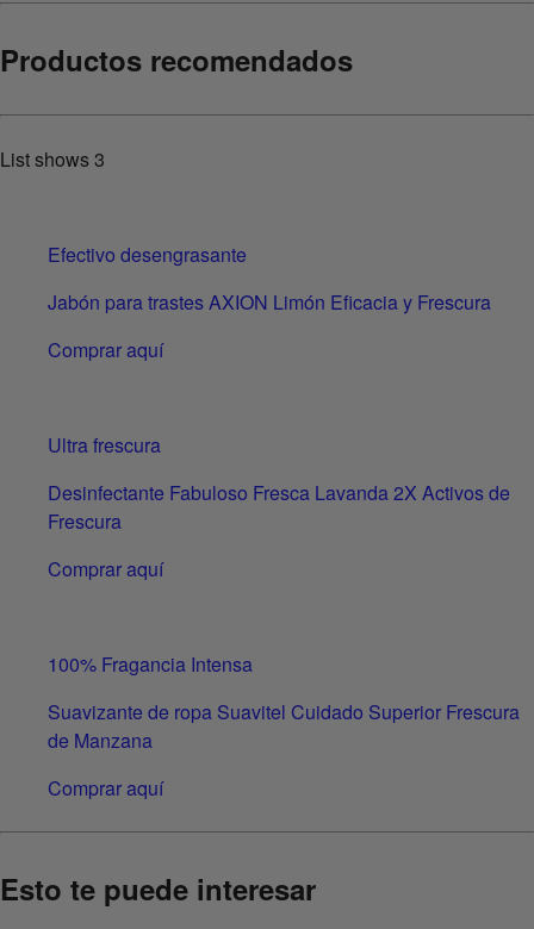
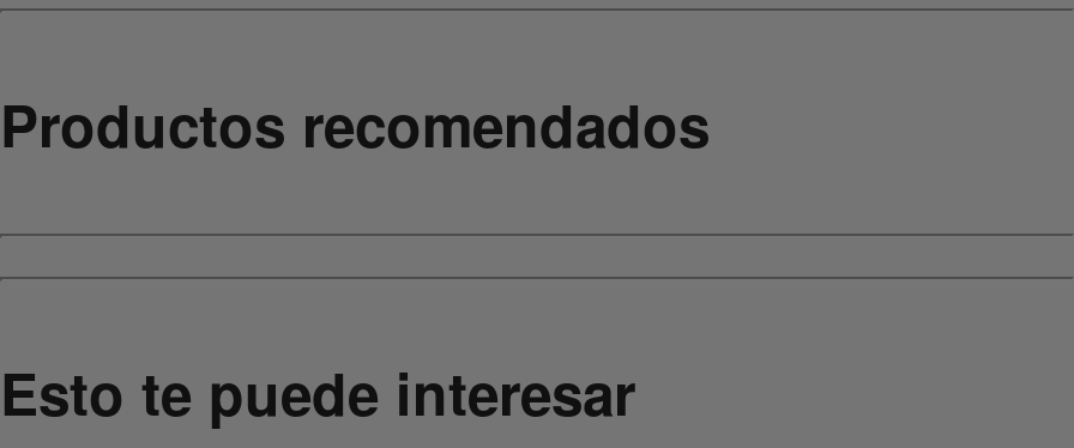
[0,145,520,801] List shows 3 | Efectivo desengrasante | Jabón para trastes AXION Limón Eficacia y Frescura | Comprar aquí | Ultra frescura | Desinfectante Fabuloso Fresca Lavanda 2X Activos de | Frescura | Comprar aquí | 100% Fragancia Intensa | Suavizante de ropa Suavitel Cuidado Superior Frescura | de Manzana | Comprar aquí -> none

